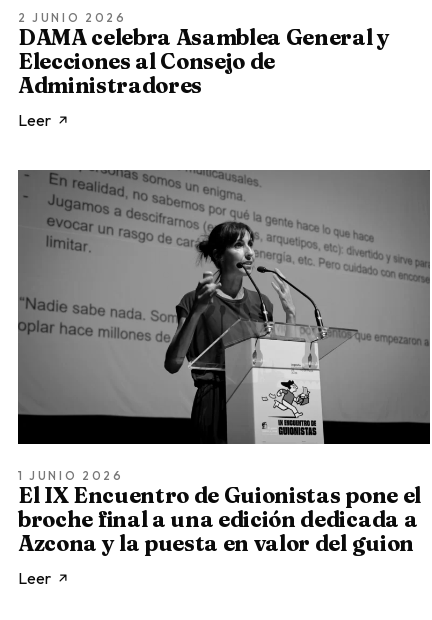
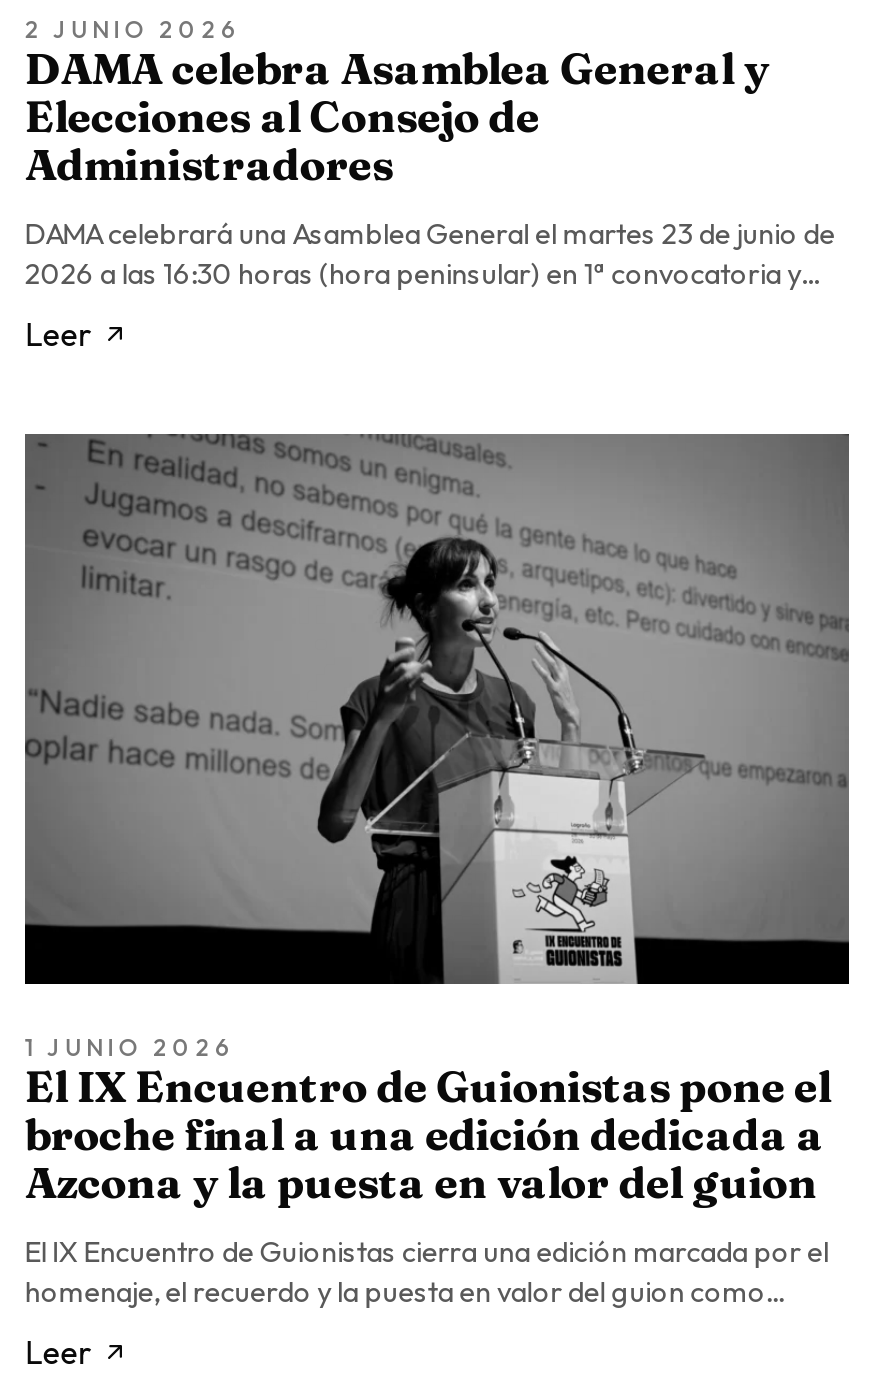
none -> [25,215,835,291] DAMA celebrará una Asamblea General el martes 23 de junio de | 2026 a las 16:30 horas (hora peninsular) en 1ª convocatoria y…
none -> [25,1234,829,1310] El IX Encuentro de Guionistas cierra una edición marcada por el | homenaje, el recuerdo y la puesta en valor del guion como…

